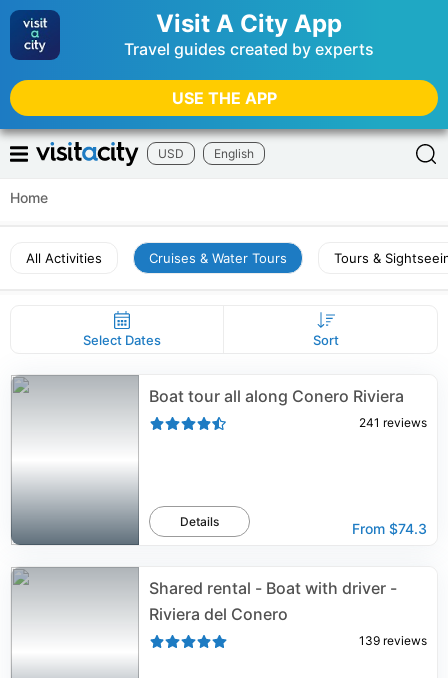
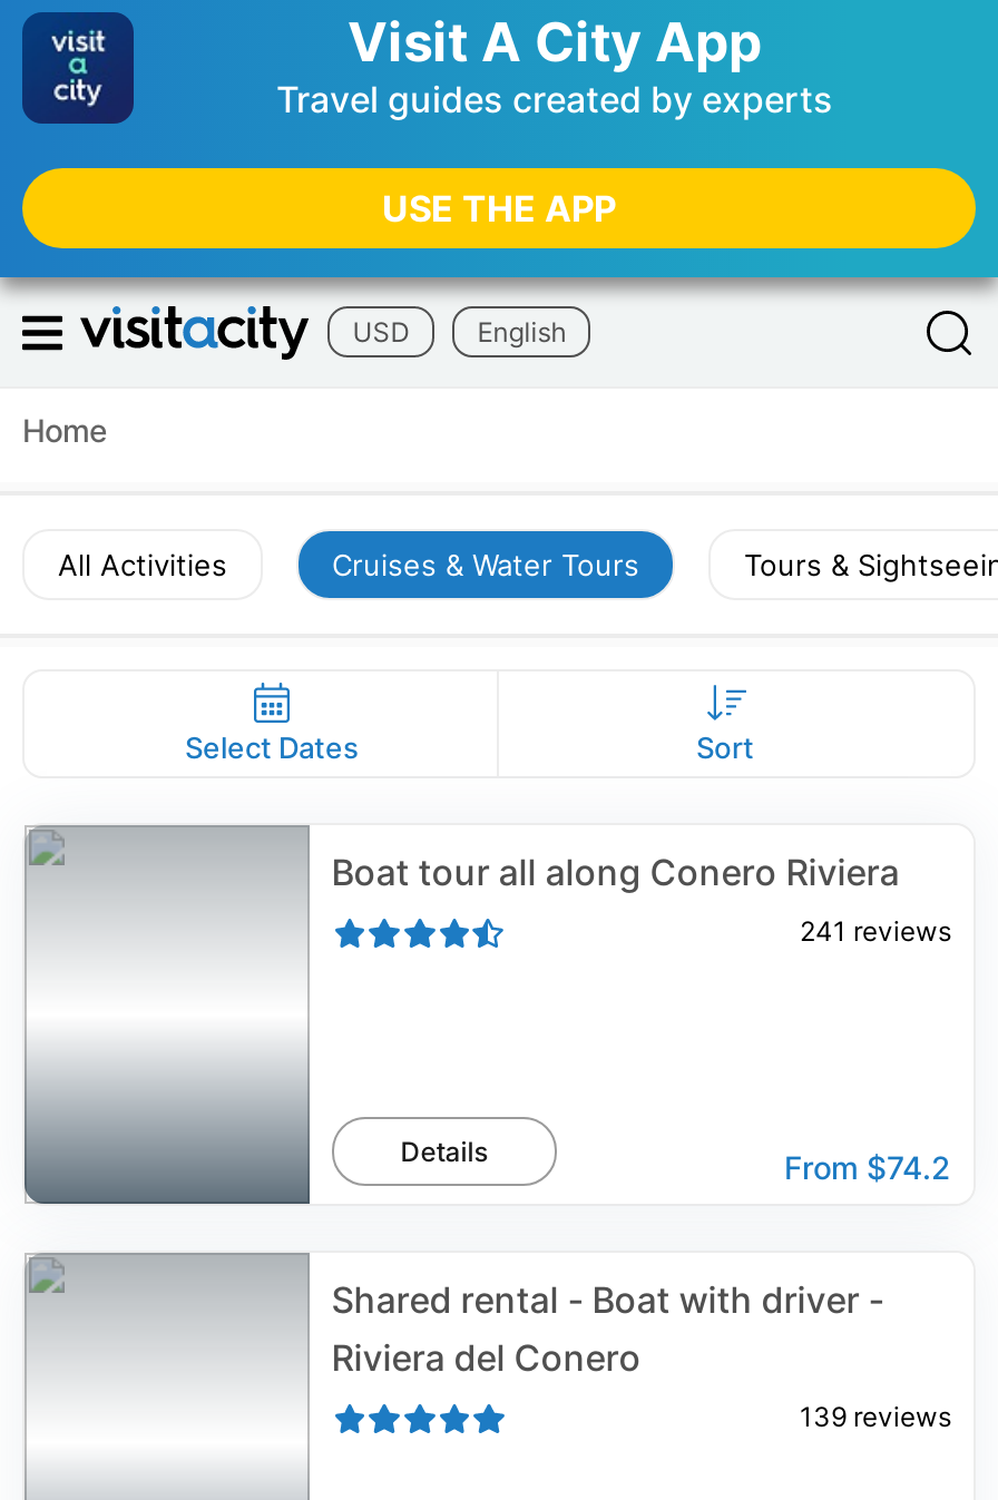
[352,520,427,537] From $74.3 -> [784,1148,951,1186] From $74.2

